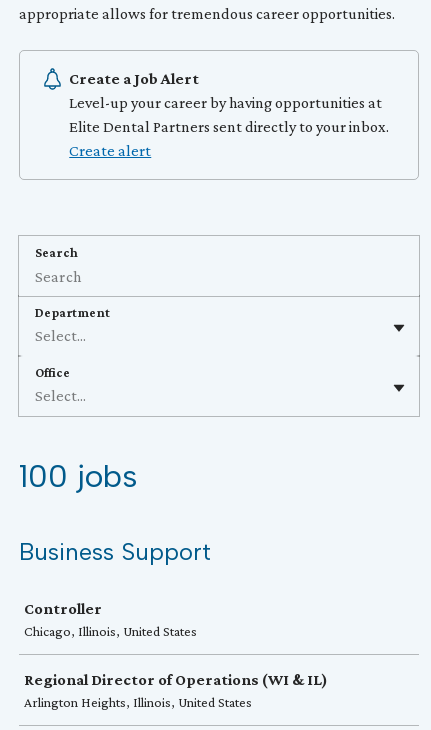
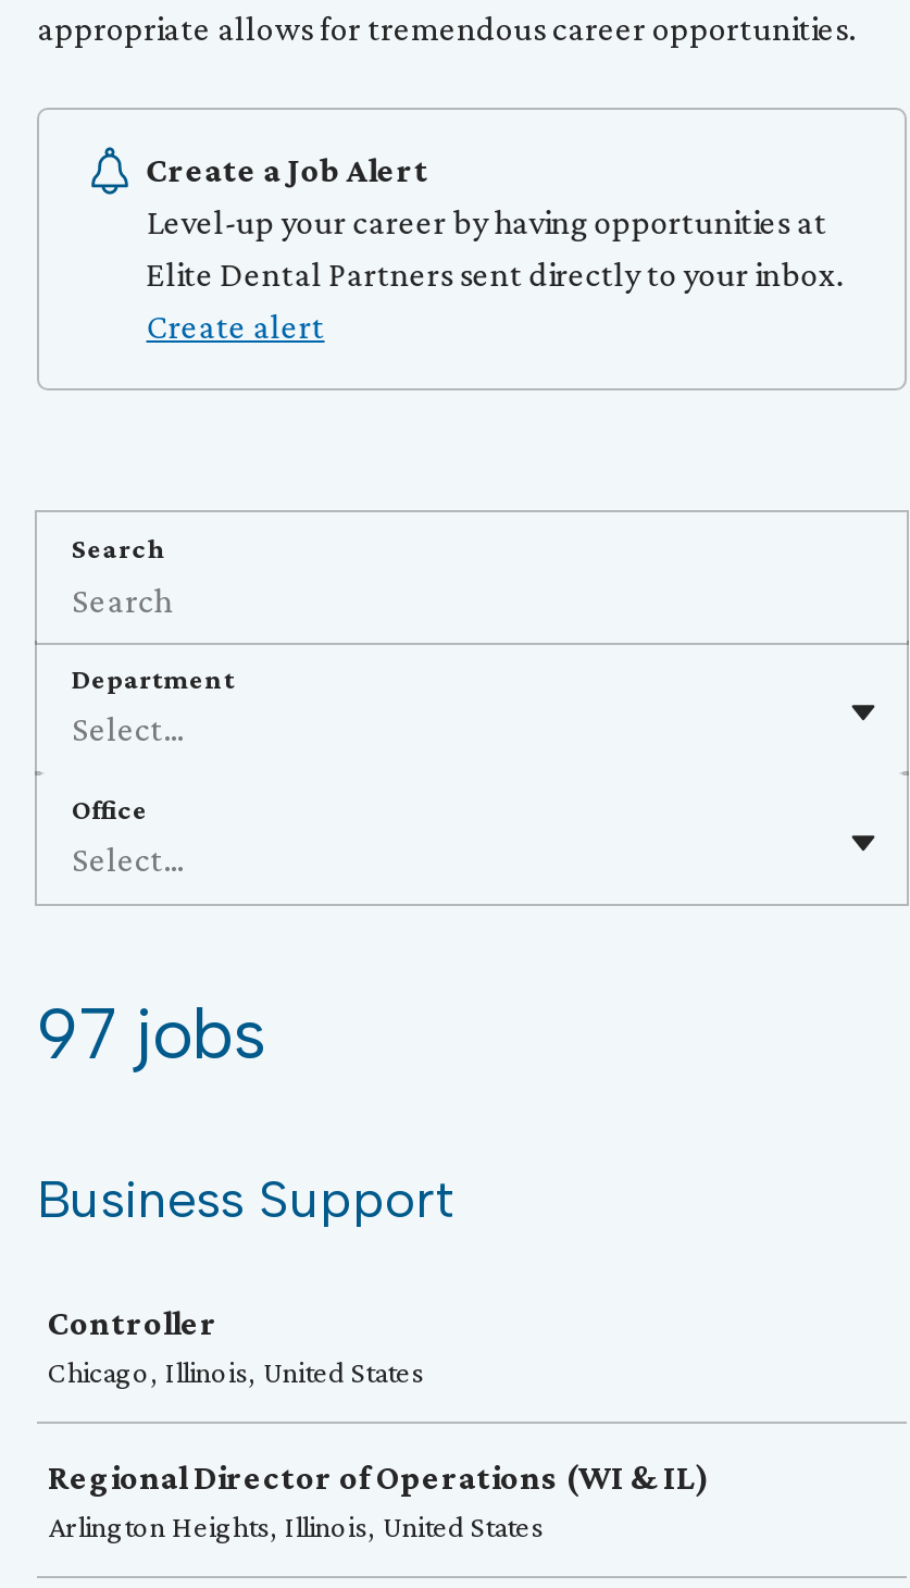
[19,457,137,495] 100 jobs -> [37,993,265,1076] 97 jobs

